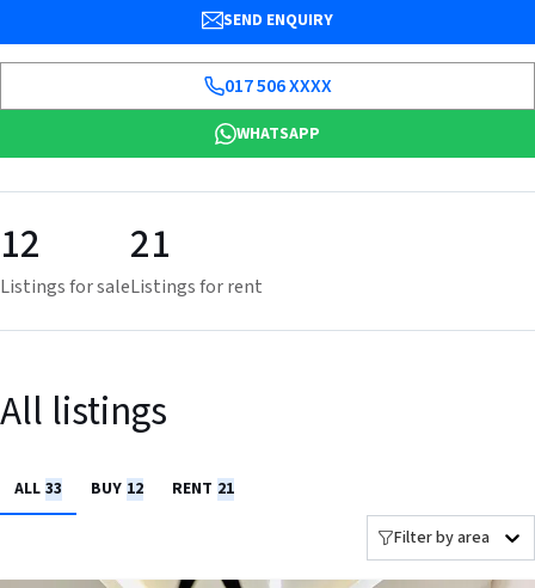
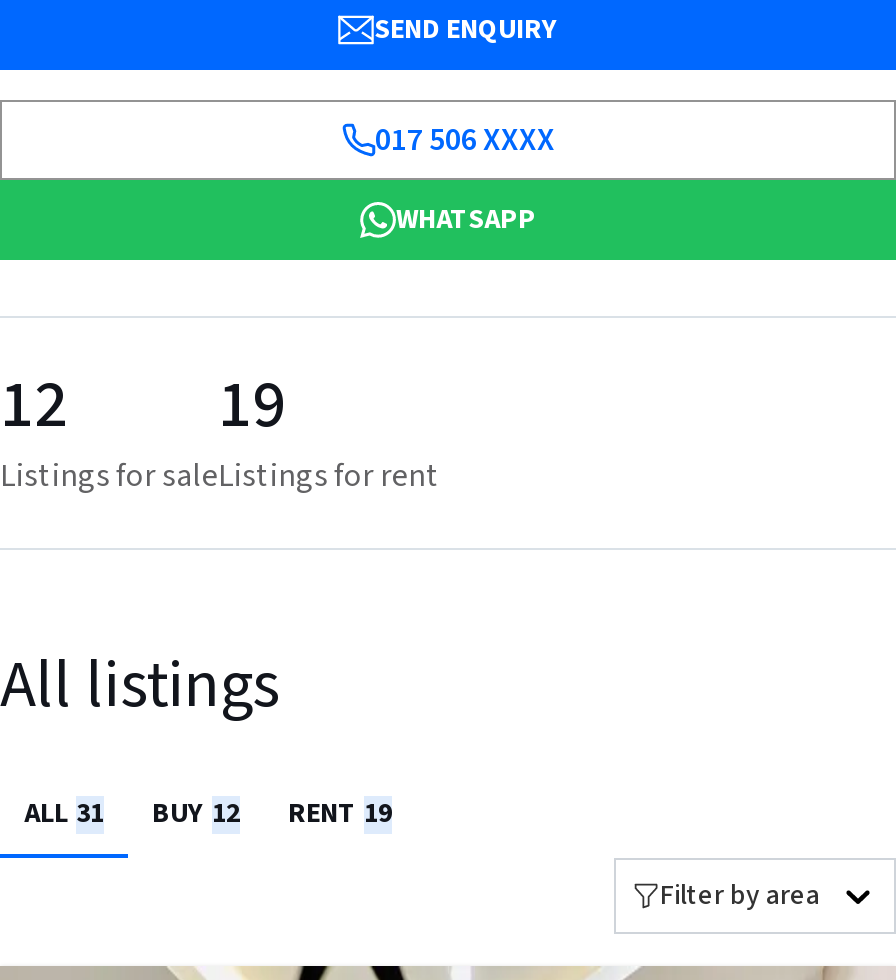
[0,216,171,272] 12 21 -> [0,358,286,452] 12 19
[14,477,62,501] ALL 33 -> [24,794,104,834] ALL 31
[172,477,234,501] RENT 21 -> [288,794,392,834] RENT 19

